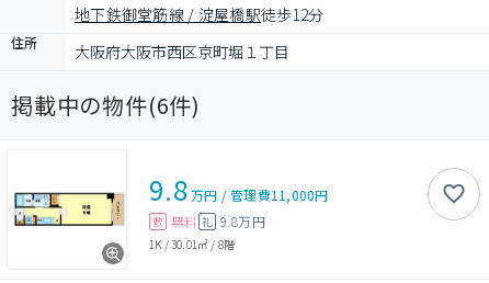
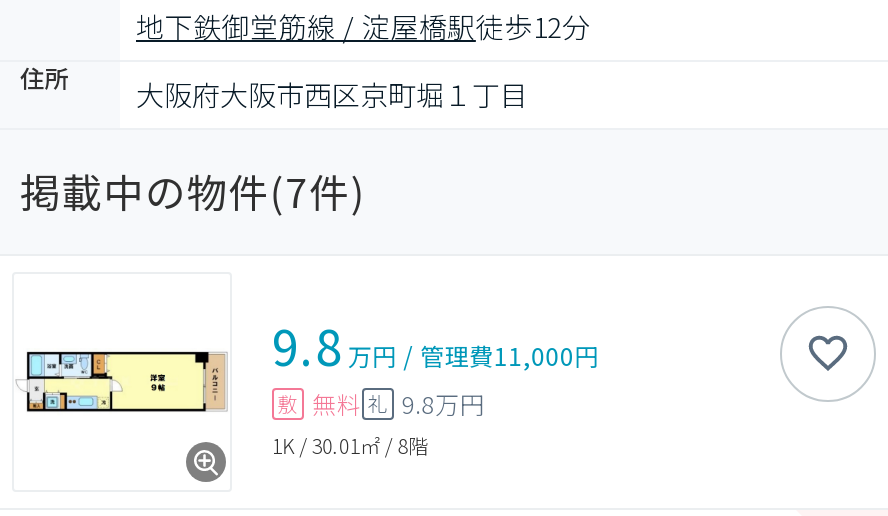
[11,89,201,121] 掲載中の物件(6件) -> [20,162,366,220] 掲載中の物件(7件)

